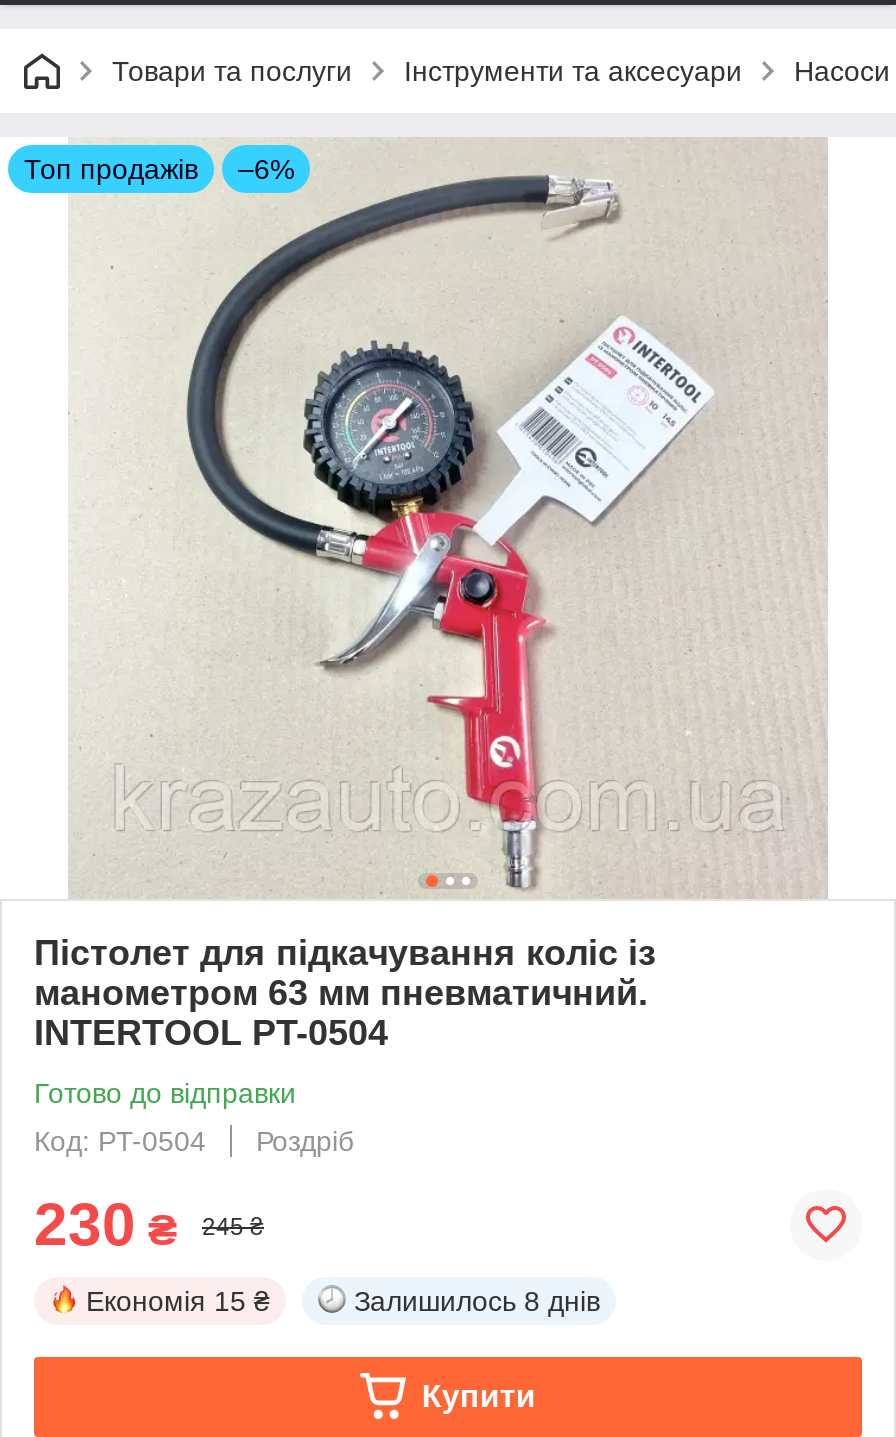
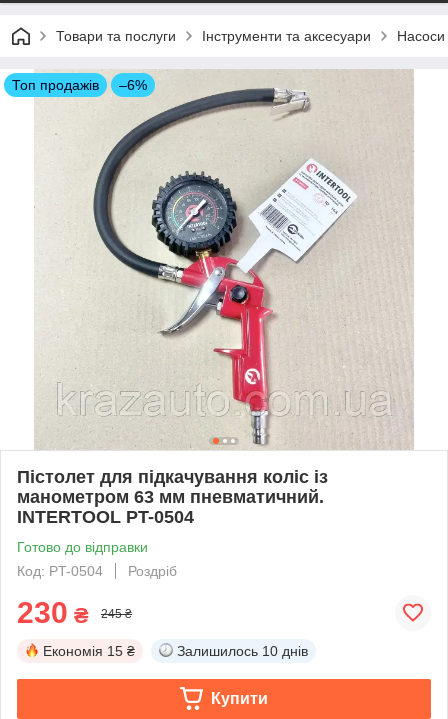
[354,1285,600,1317] Залишилось 8 днів -> [177,643,308,659] Залишилось 10 днів

